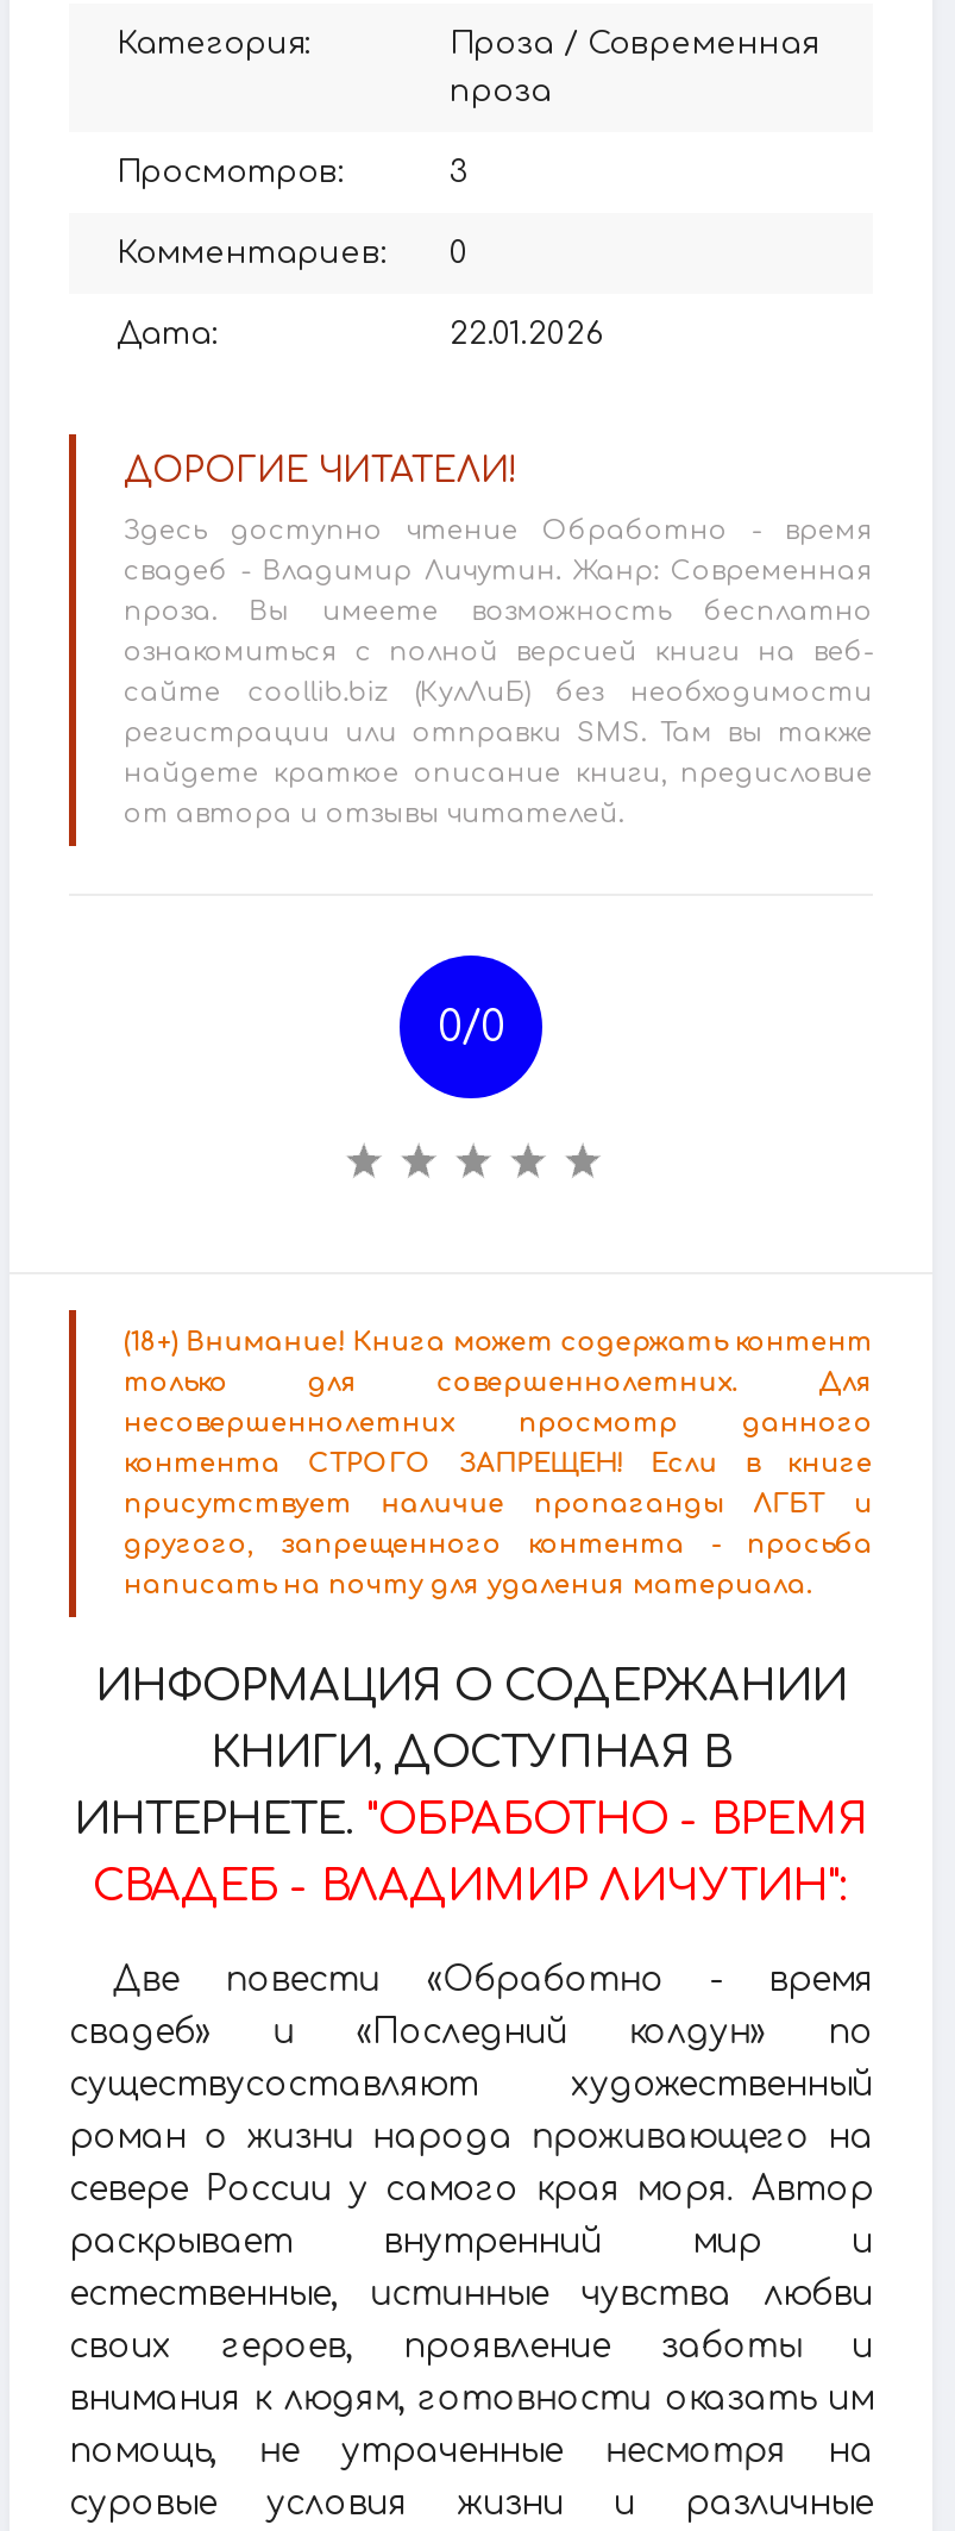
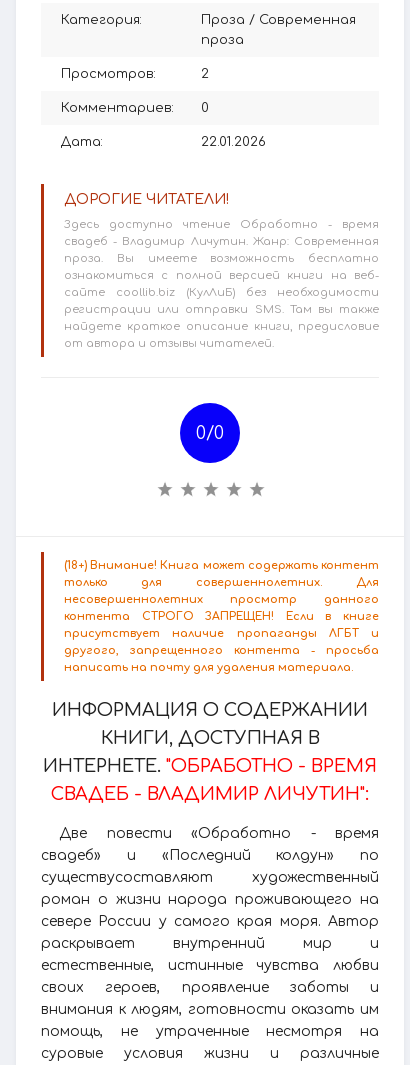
[450,156,469,189] 3 -> [201,67,209,81] 2

